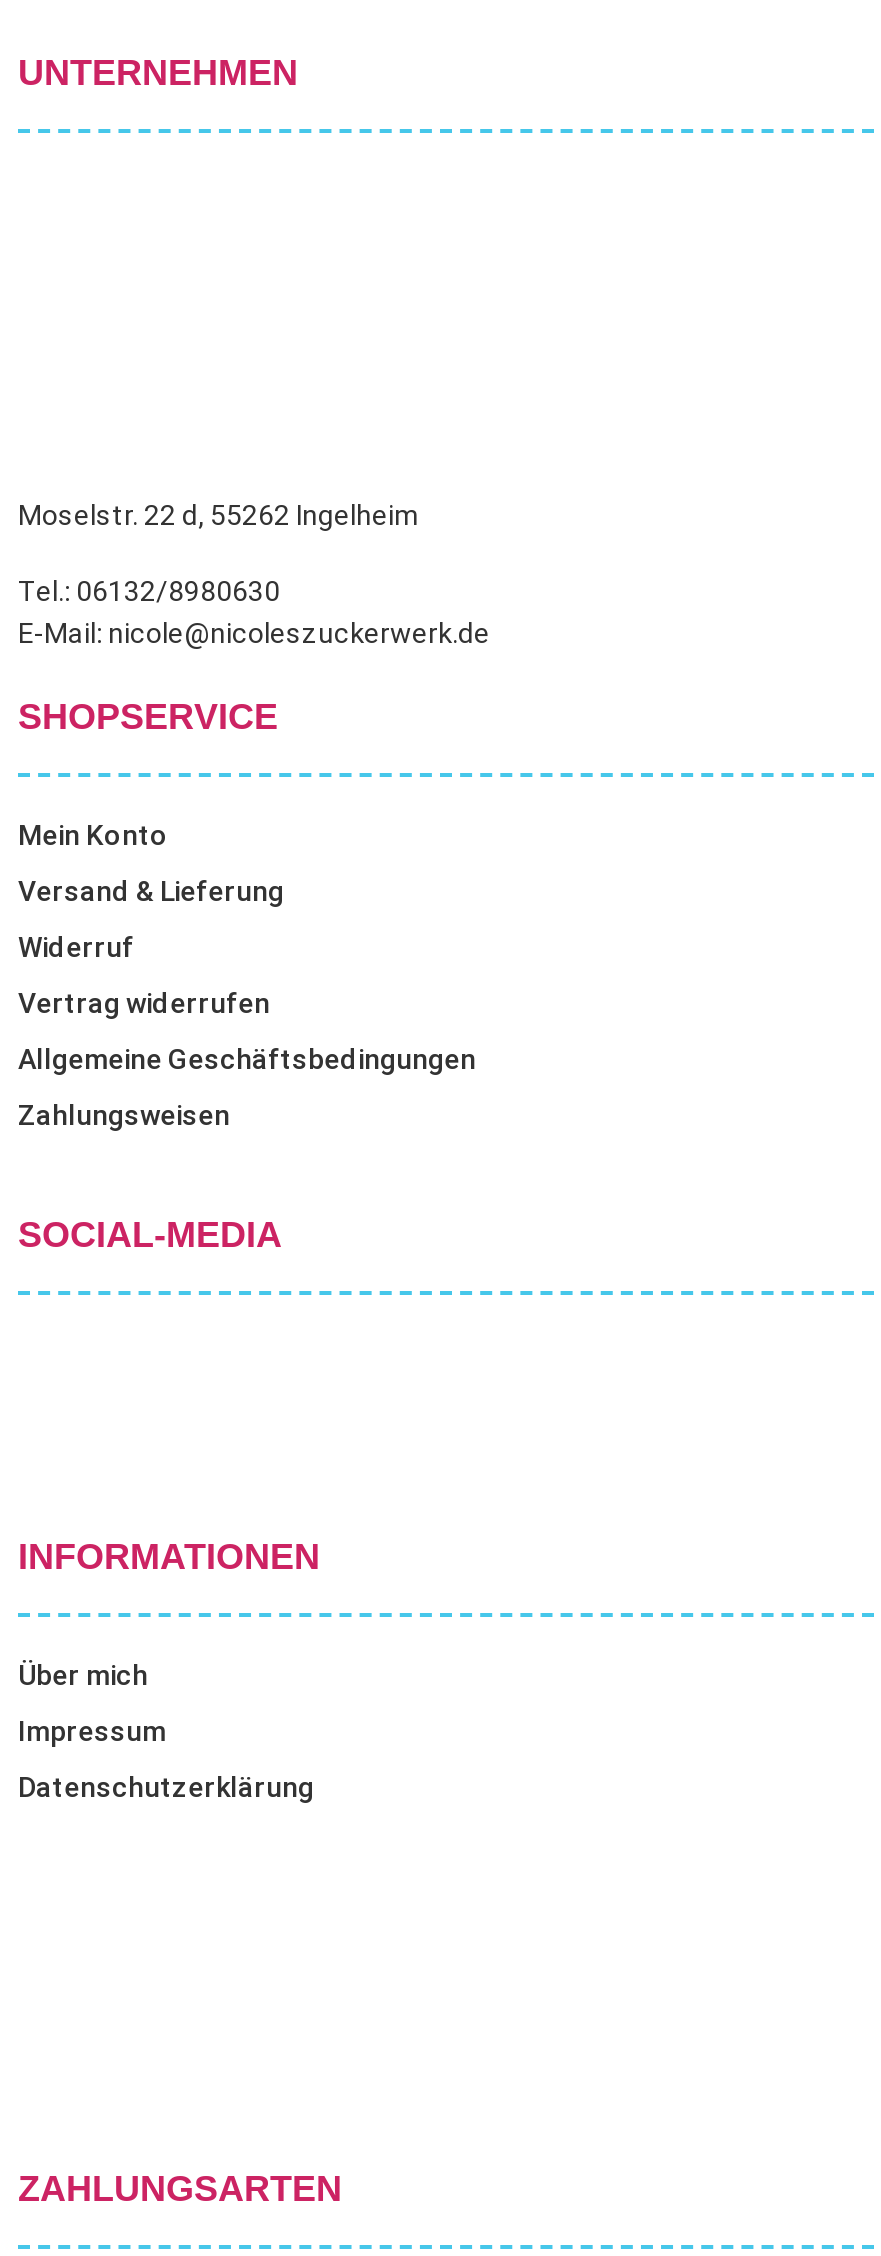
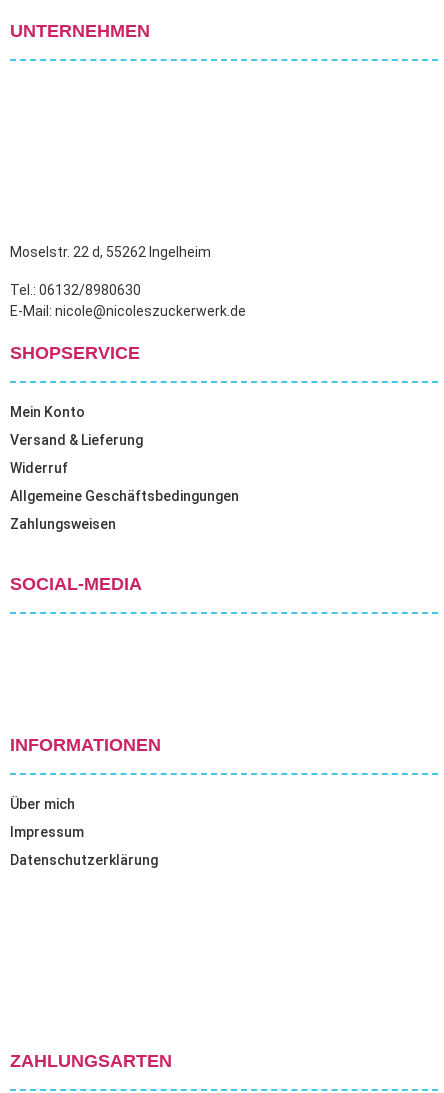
[18,986,270,1018] Vertrag widerrufen -> none

